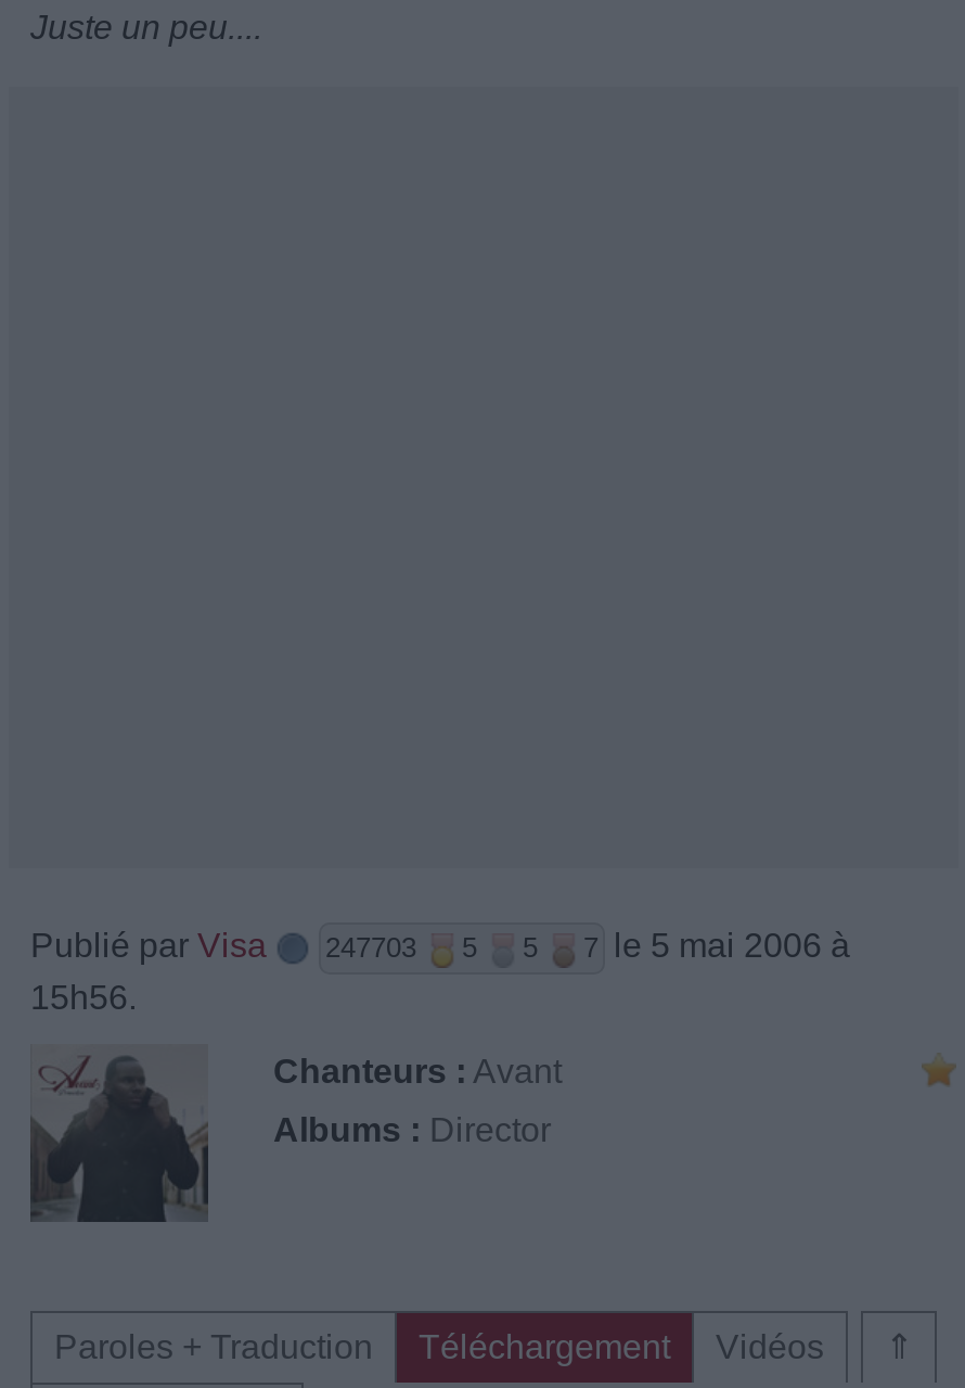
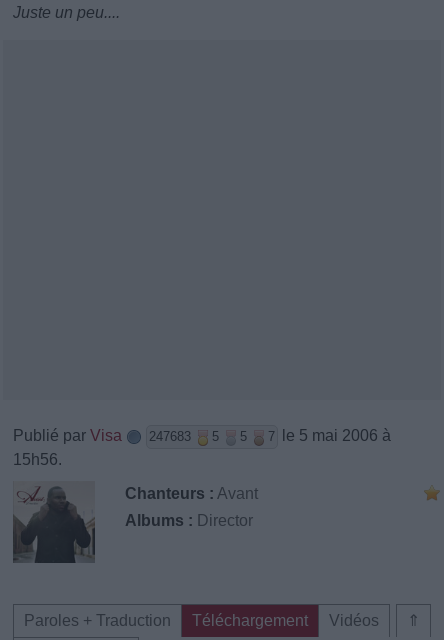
[30,927,850,964] Publié par Visa 247703 5 5 7 le 5 mai 2006 à -> [13,427,391,444] Publié par Visa 247683 5 5 7 le 5 mai 2006 à

